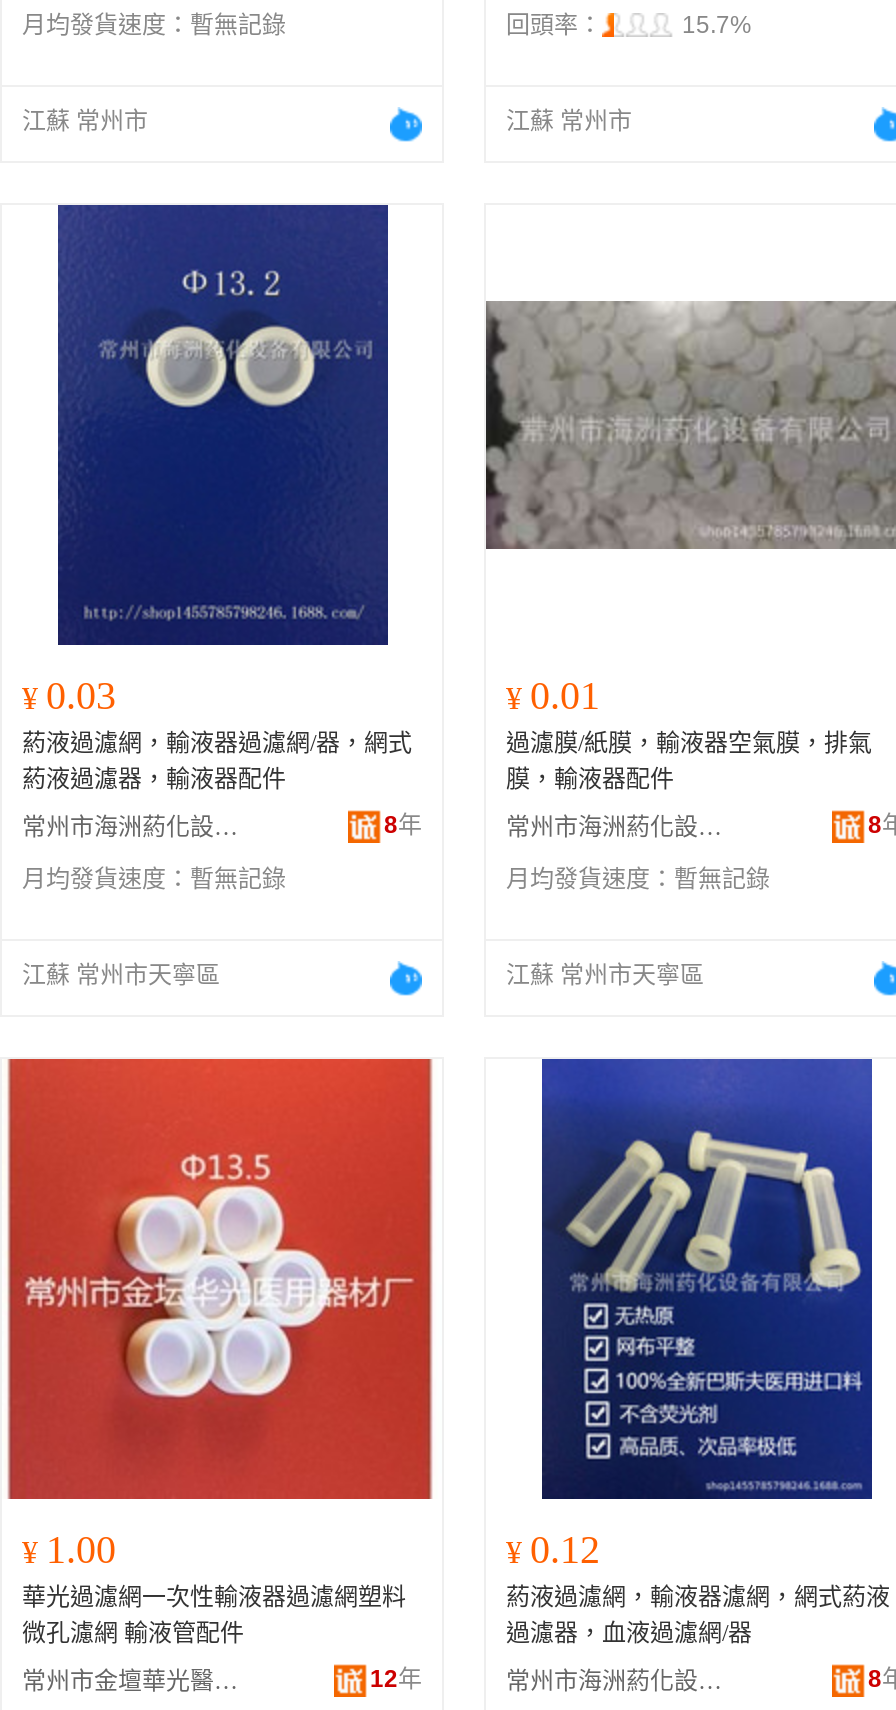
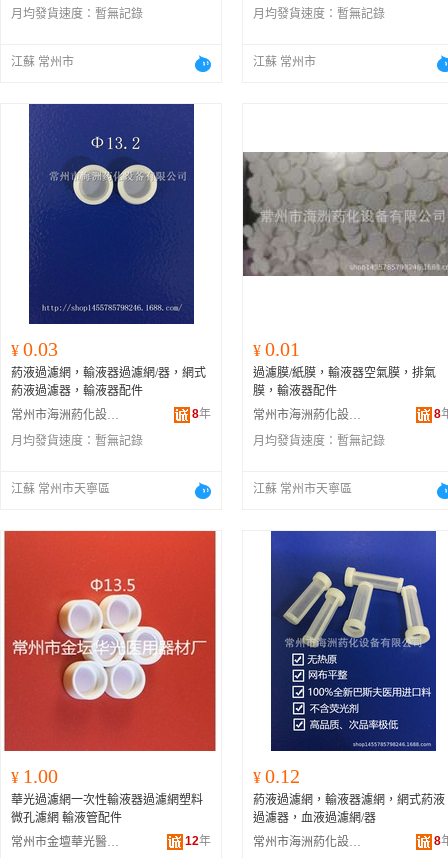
[506,11,752,39] 回頭率： | 15.7% -> [253,7,385,21] 月均發貨速度：暫無記錄

